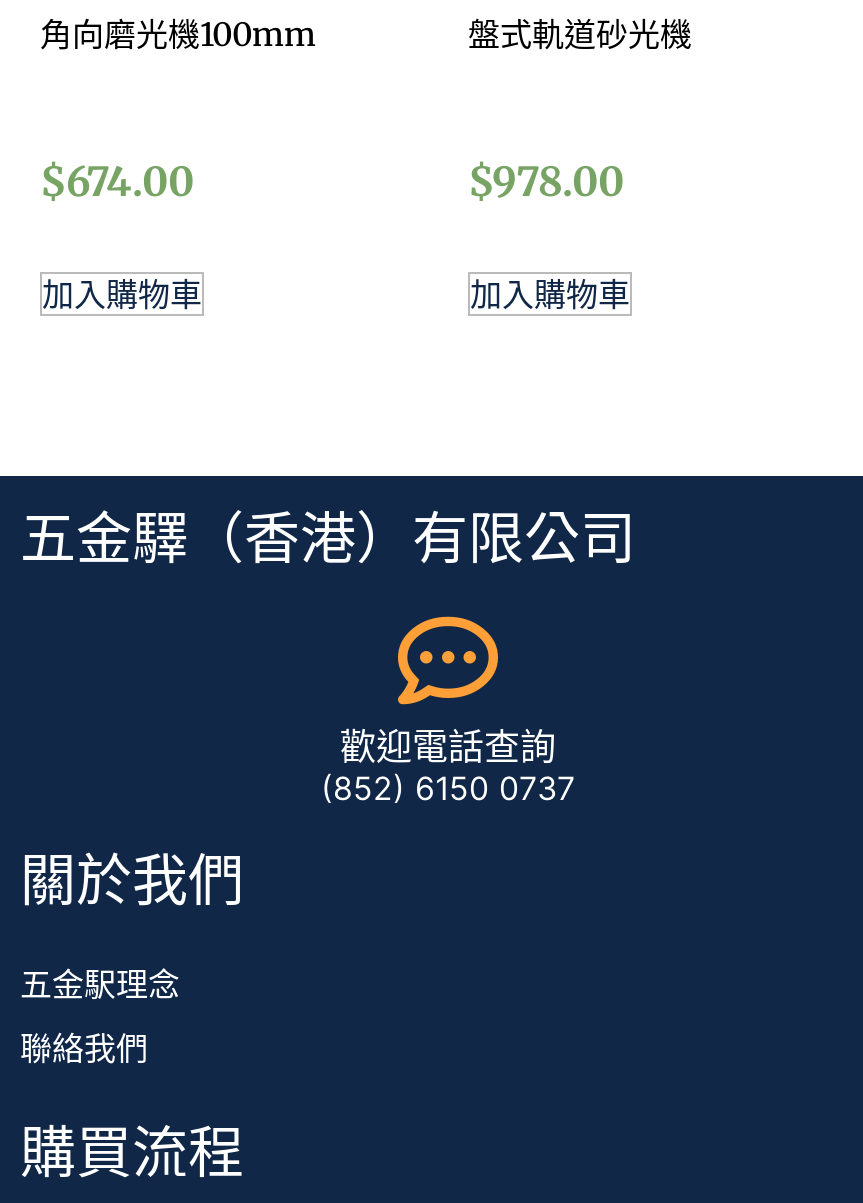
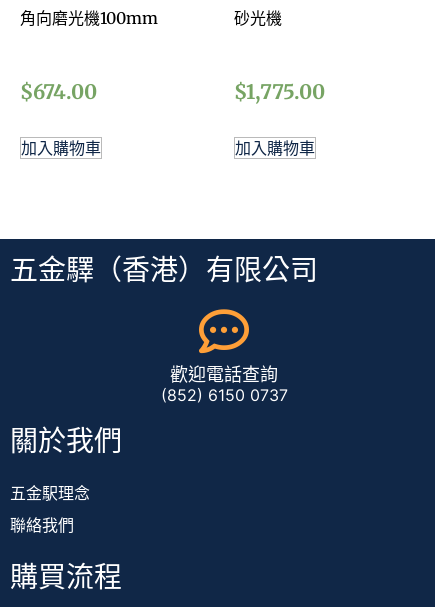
[468,14,692,54] 盤式軌道砂光機 -> [234,8,282,28] 砂光機
[468,156,624,206] $978.00 -> [234,79,325,104] $1,775.00

